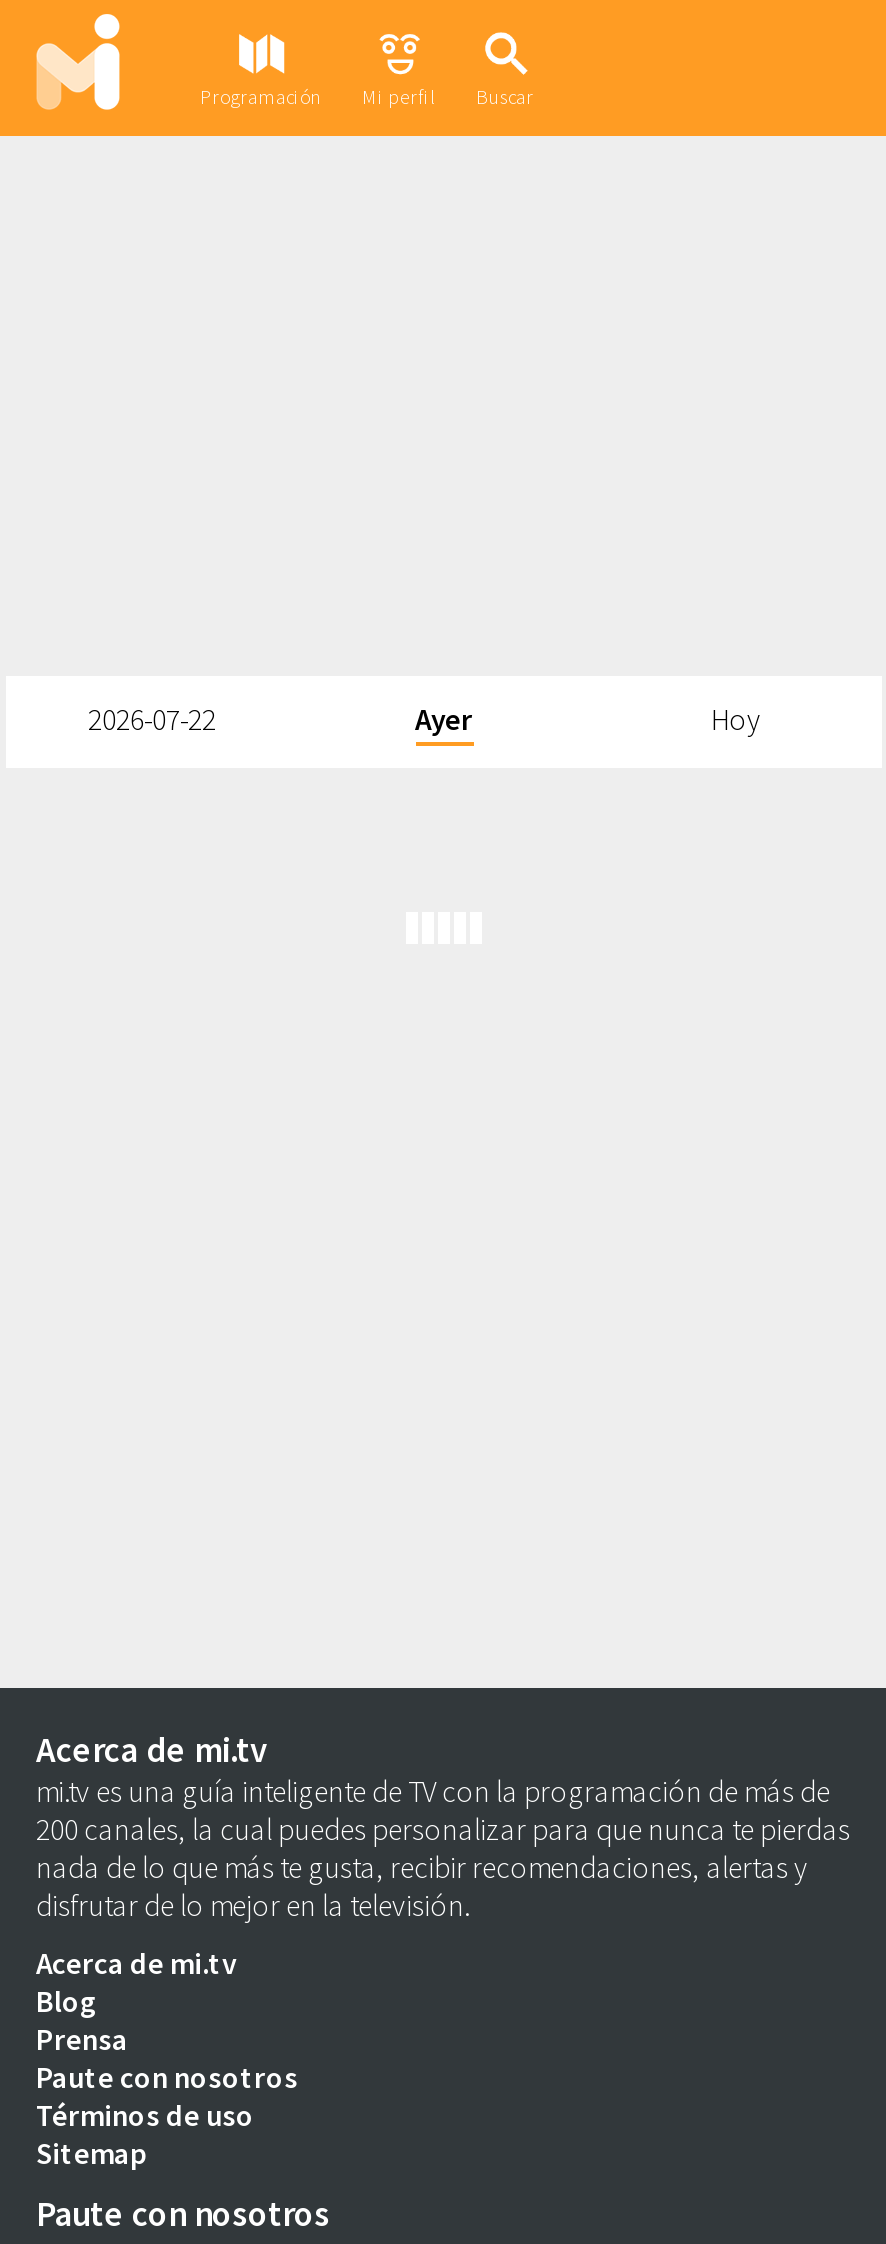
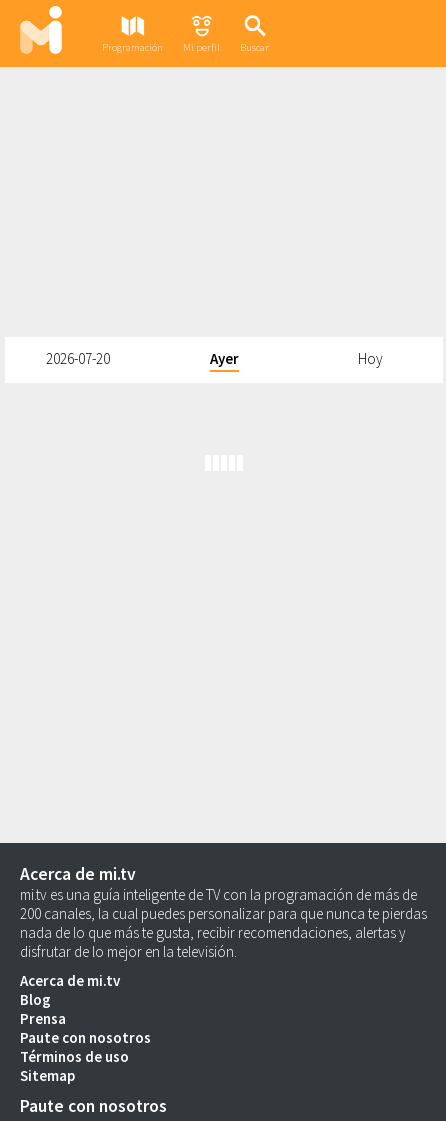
[88,700,216,738] 2026-07-22 -> [46,349,110,368] 2026-07-20

